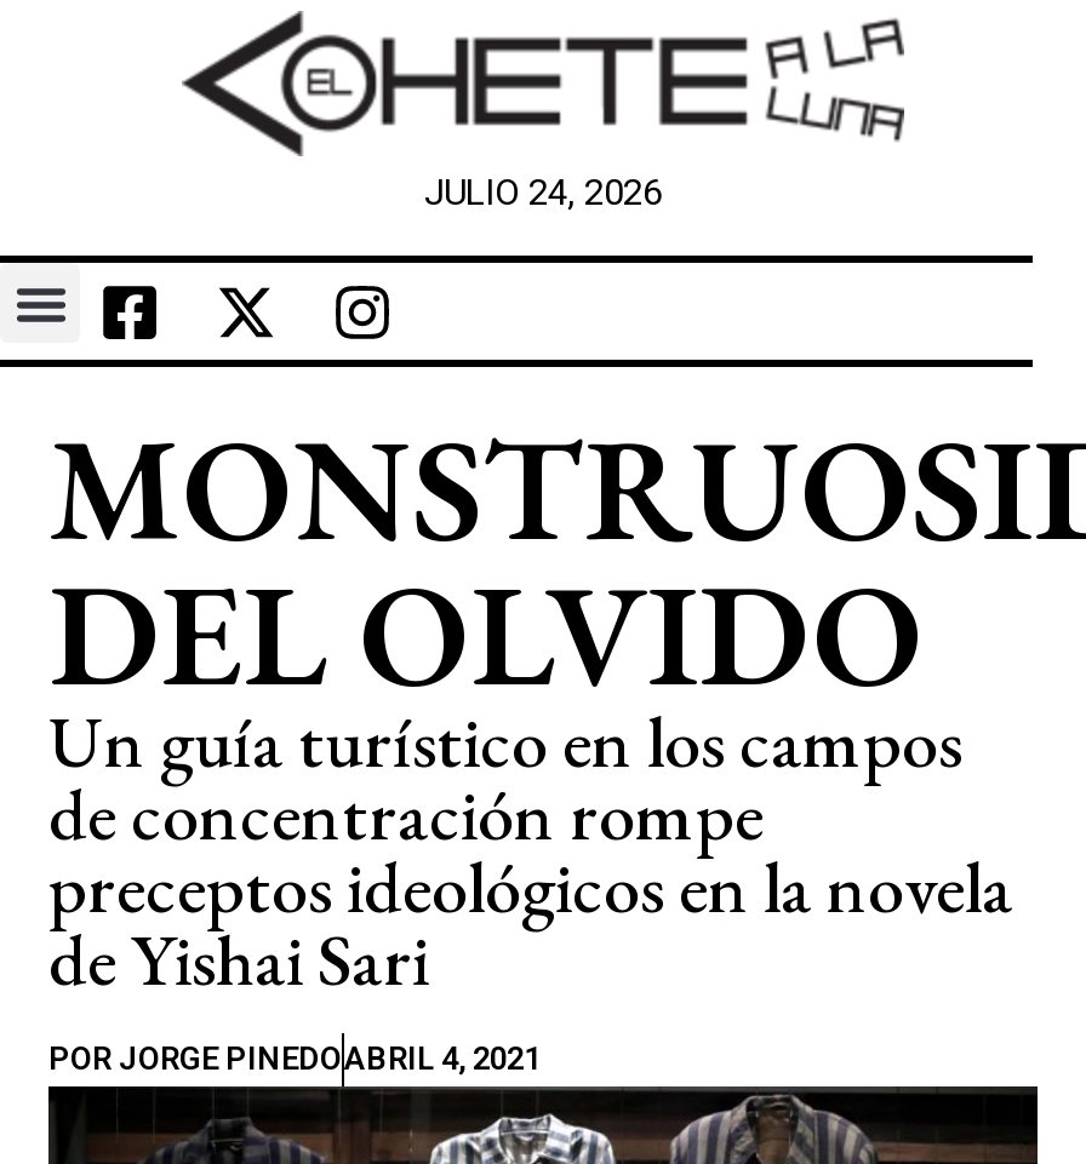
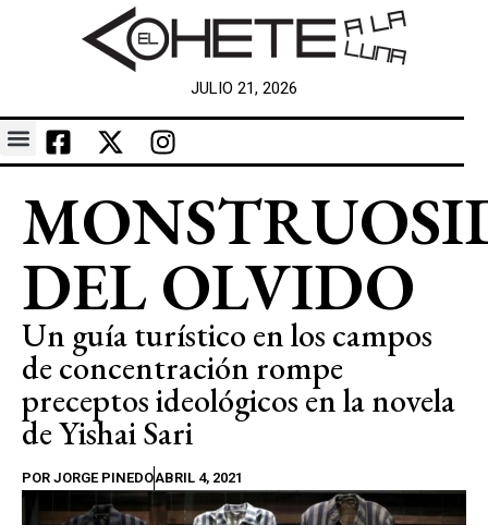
[424,171,662,214] JULIO 24, 2026 -> [191,78,297,98] JULIO 21, 2026

